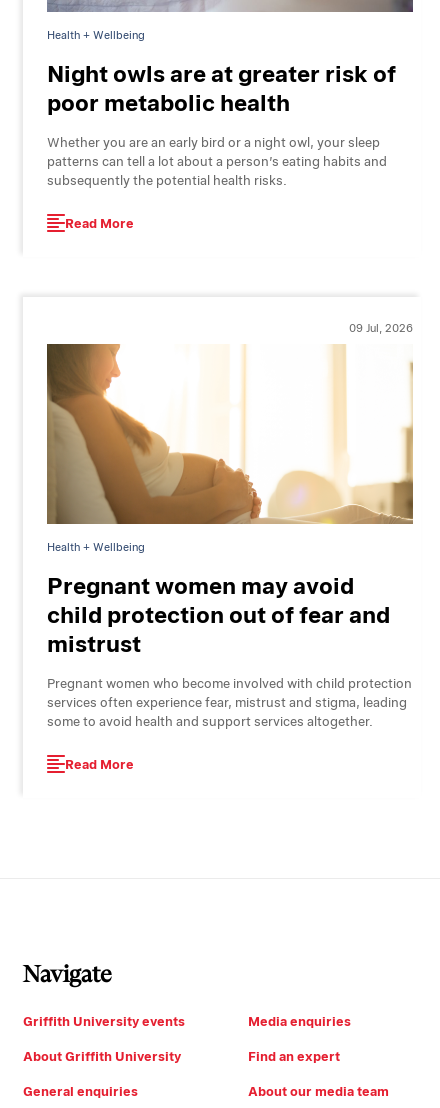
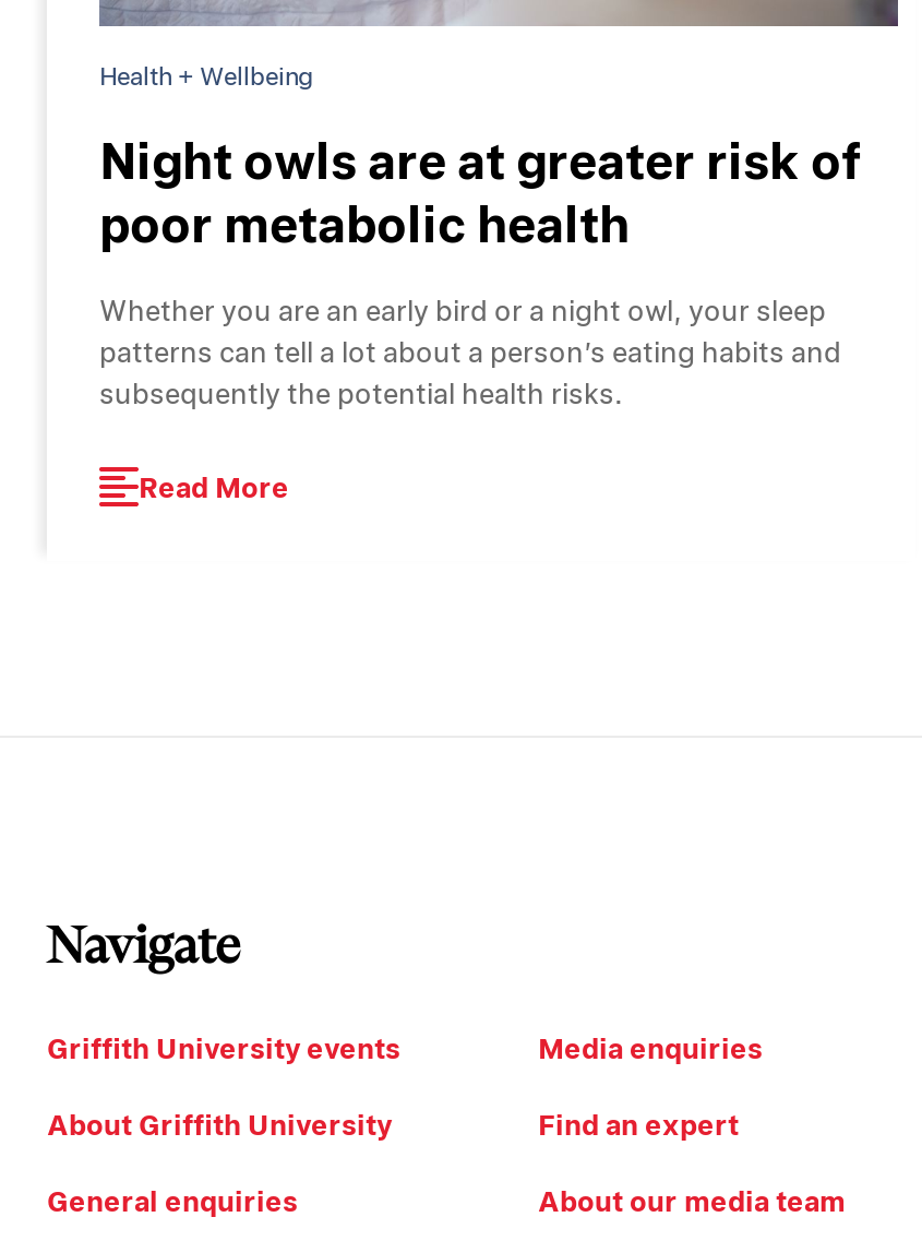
[349,321,413,335] 09 Jul, 2026 -> none
[46,343,414,772] [image] | Health + Wellbeing | Pregnant women may avoid | child protection out of fear and | mistrust | Pregnant women who become involved with child protection | services often experience fear, mistrust and stigma, leading | some to avoid health and support services altogether. | Read More -> none

